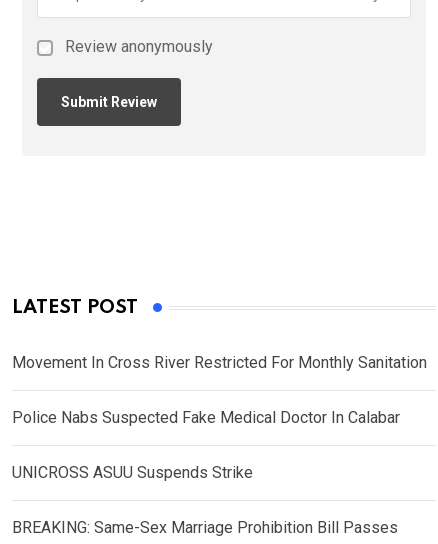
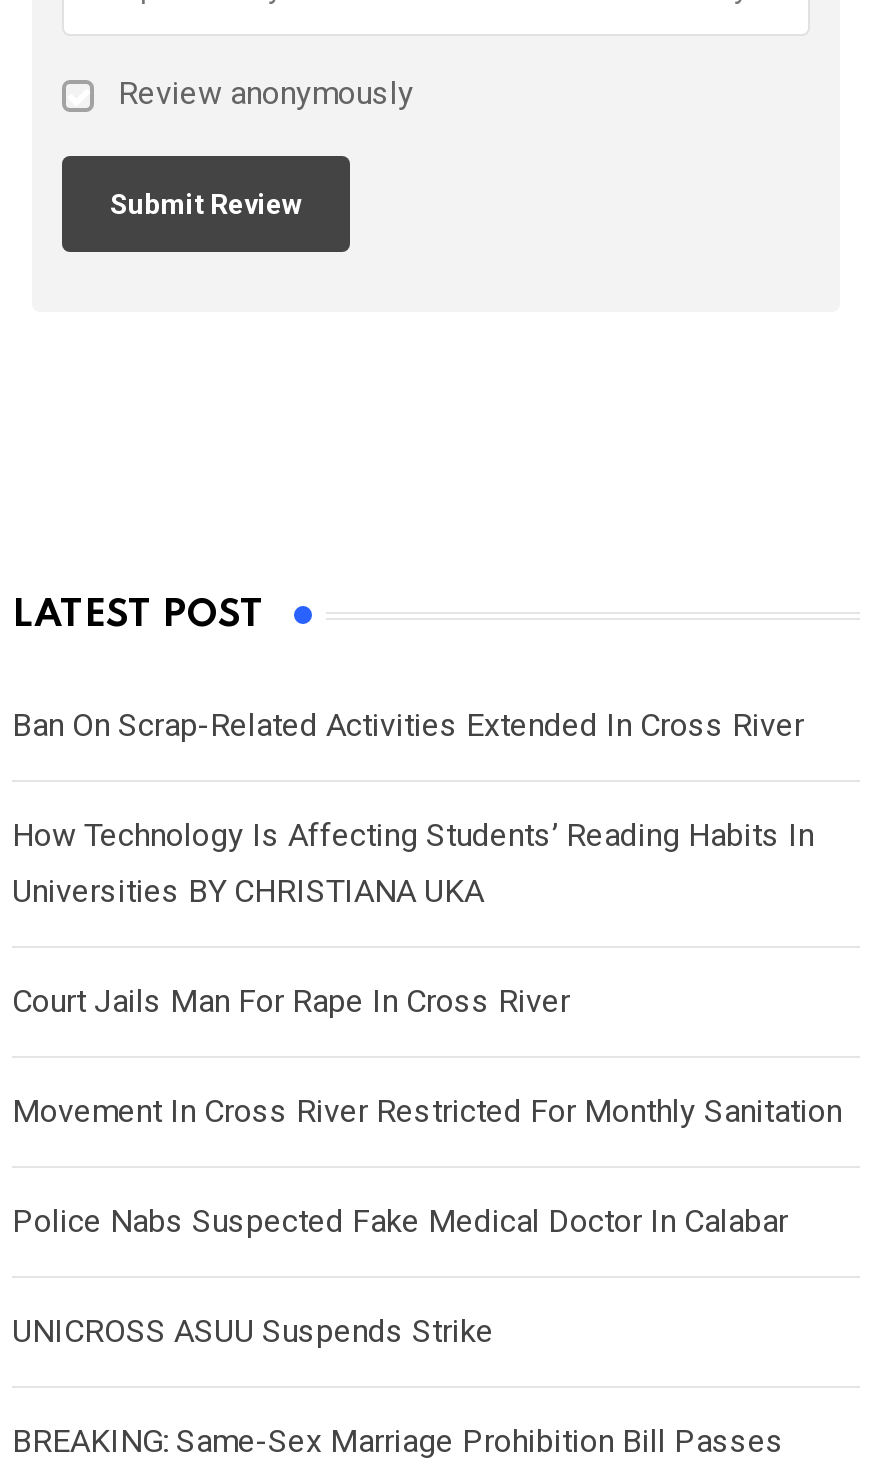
none -> [12,707,814,1021] Ban On Scrap-Related Activities Extended In Cross River | How Technology Is Affecting Students’ Reading Habits In | Universities BY CHRISTIANA UKA | Court Jails Man For Rape In Cross River

